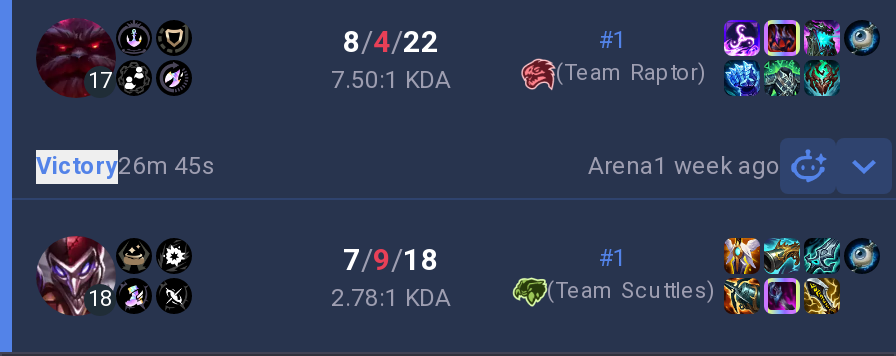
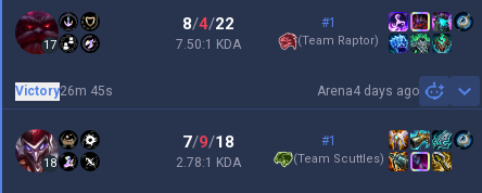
[588,151,780,180] Arena1 week ago -> [317,83,419,99] Arena4 days ago

